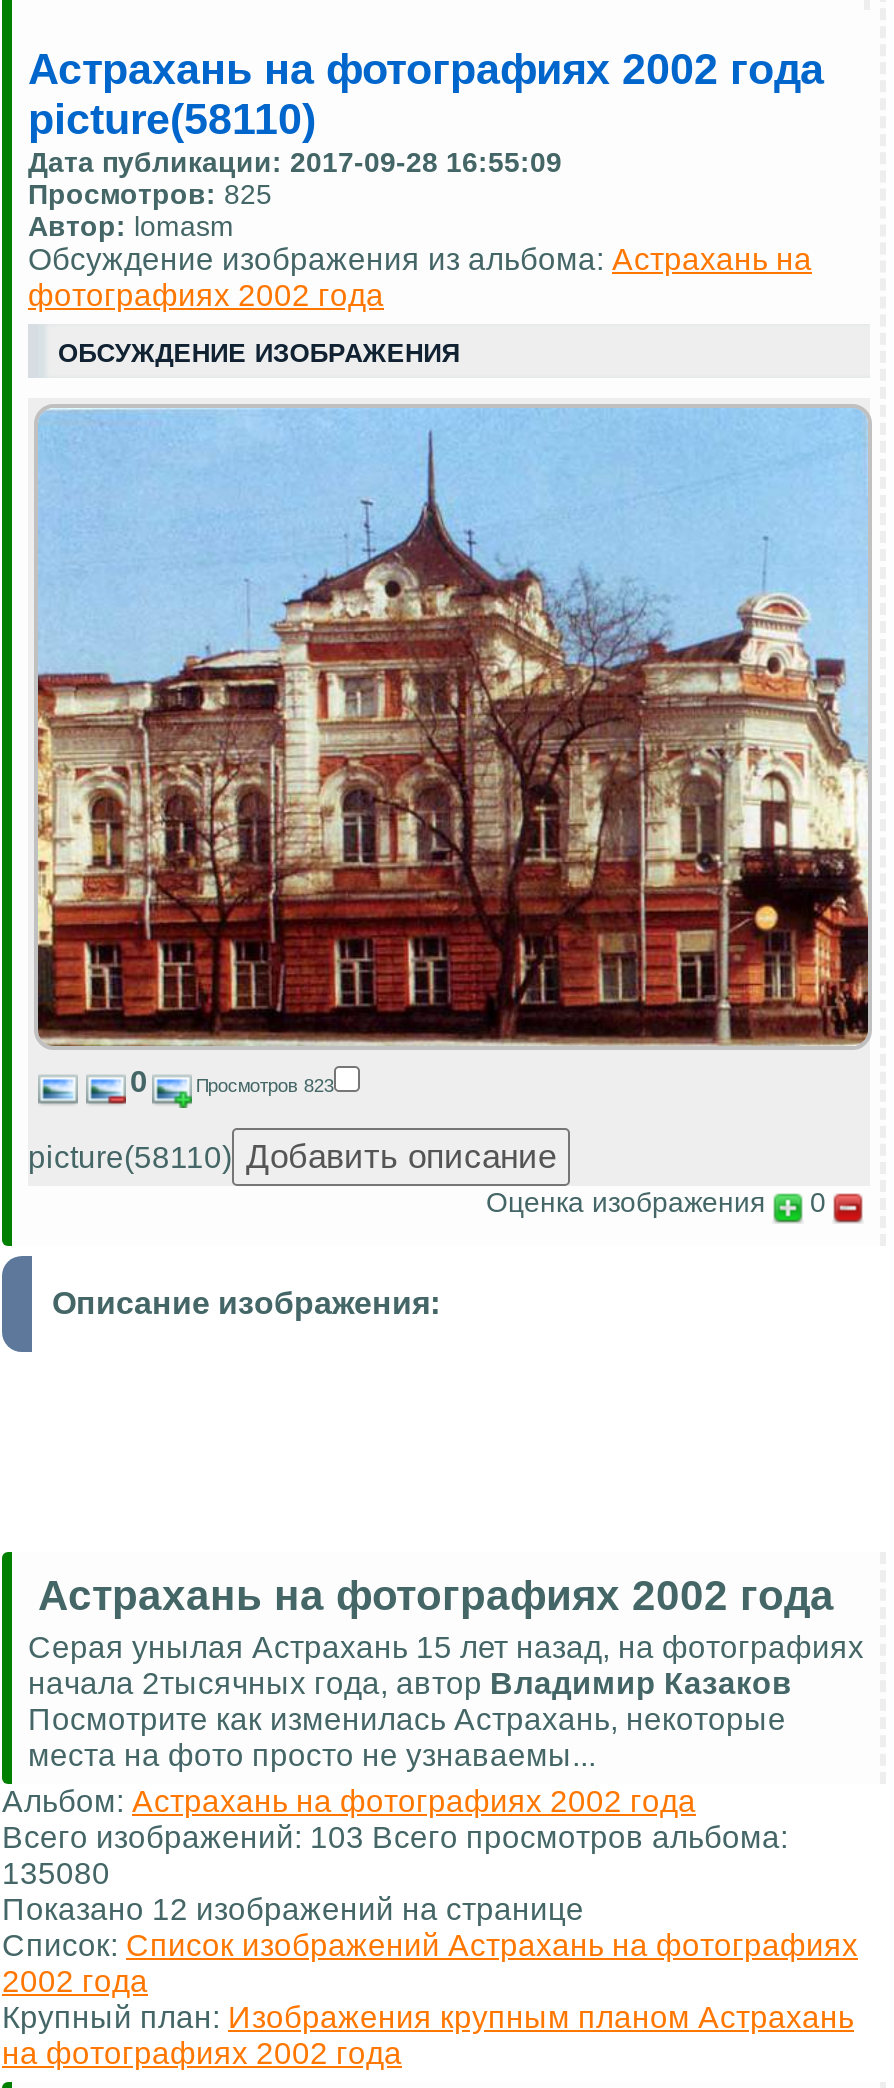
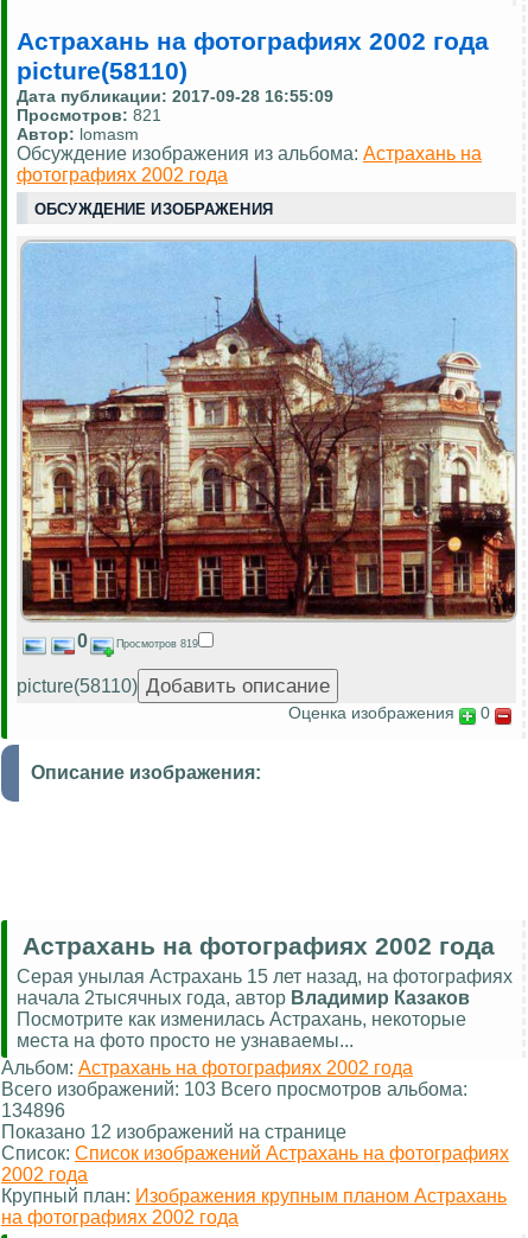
[28,179,272,211] Просмотров: 825 -> [17,106,161,125] Просмотров: 821
[196,1074,334,1096] Просмотров 823 -> [116,637,198,650] Просмотров 819
[2,1856,110,1890] 135080 -> [1,1101,65,1121] 134896

